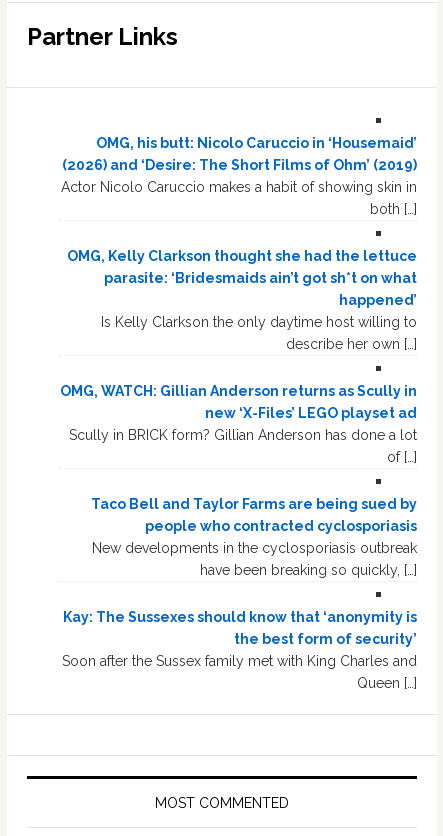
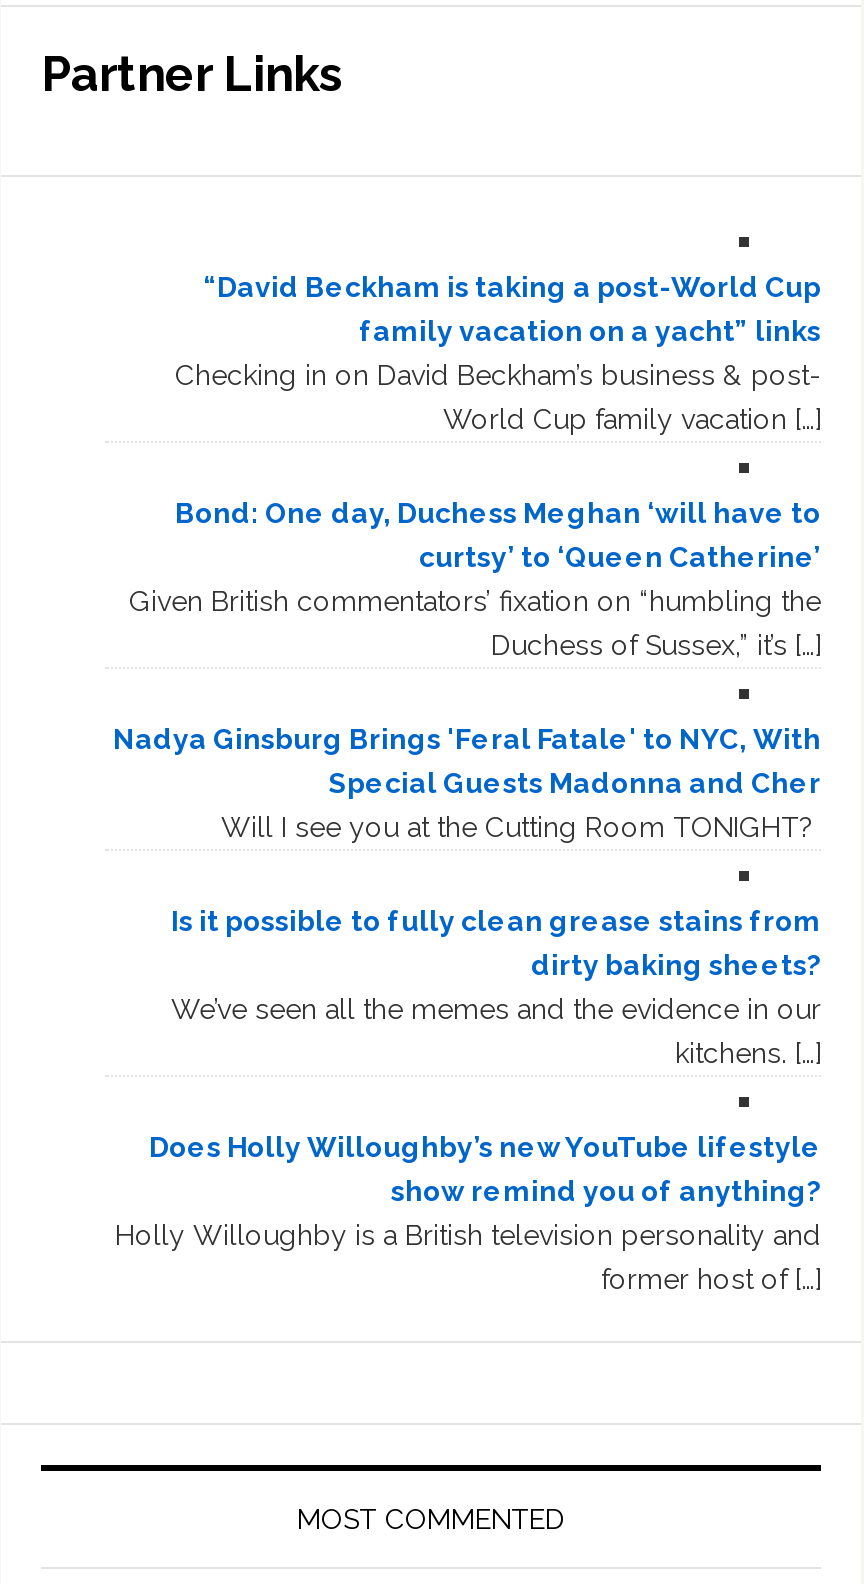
[61,135,417,217] OMG, his butt: Nicolo Caruccio in ‘Housemaid’ | (2026) and ‘Desire: The Short Films of Ohm’ (2019) | Actor Nicolo Caruccio makes a habit of showing skin in | both […] -> [175,270,821,434] “David Beckham is taking a post-World Cup | family vacation on a yacht” links | Checking in on David Beckham’s business & post- | World Cup family vacation […]
[67,248,417,352] OMG, Kelly Clarkson thought she had the lettuce | parasite: ‘Bridesmaids ain’t got sh*t on what | happened’ | Is Kelly Clarkson the only daytime host willing to | describe her own […] -> [129,496,821,660] Bond: One day, Duchess Meghan ‘will have to | curtsy’ to ‘Queen Catherine’ | Given British commentators’ fixation on “humbling the | Duchess of Sussex,” it’s […]
[60,383,417,465] OMG, WATCH: Gillian Anderson returns as Scully in | new ‘X-Files’ LEGO playset ad | Scully in BRICK form? Gillian Anderson has done a lot | of […] -> [113,722,821,842] Nadya Ginsburg Brings 'Feral Fatale' to NYC, With | Special Guests Madonna and Cher | Will I see you at the Cutting Room TONIGHT?
[91,496,417,578] Taco Bell and Taylor Farms are being sued by | people who contracted cyclosporiasis | New developments in the cyclosporiasis outbreak | have been breaking so quickly, […] -> [171,904,821,1068] Is it possible to fully clean grease stains from | dirty baking sheets? | We’ve seen all the memes and the evidence in our | kitchens. […]
[62,609,417,691] Kay: The Sussexes should know that ‘anonymity is | the best form of security’ | Soon after the Sussex family met with King Charles and | Queen […] -> [115,1130,821,1294] Does Holly Willoughby’s new YouTube lifestyle | show remind you of anything? | Holly Willoughby is a British television personality and | former host of […]

